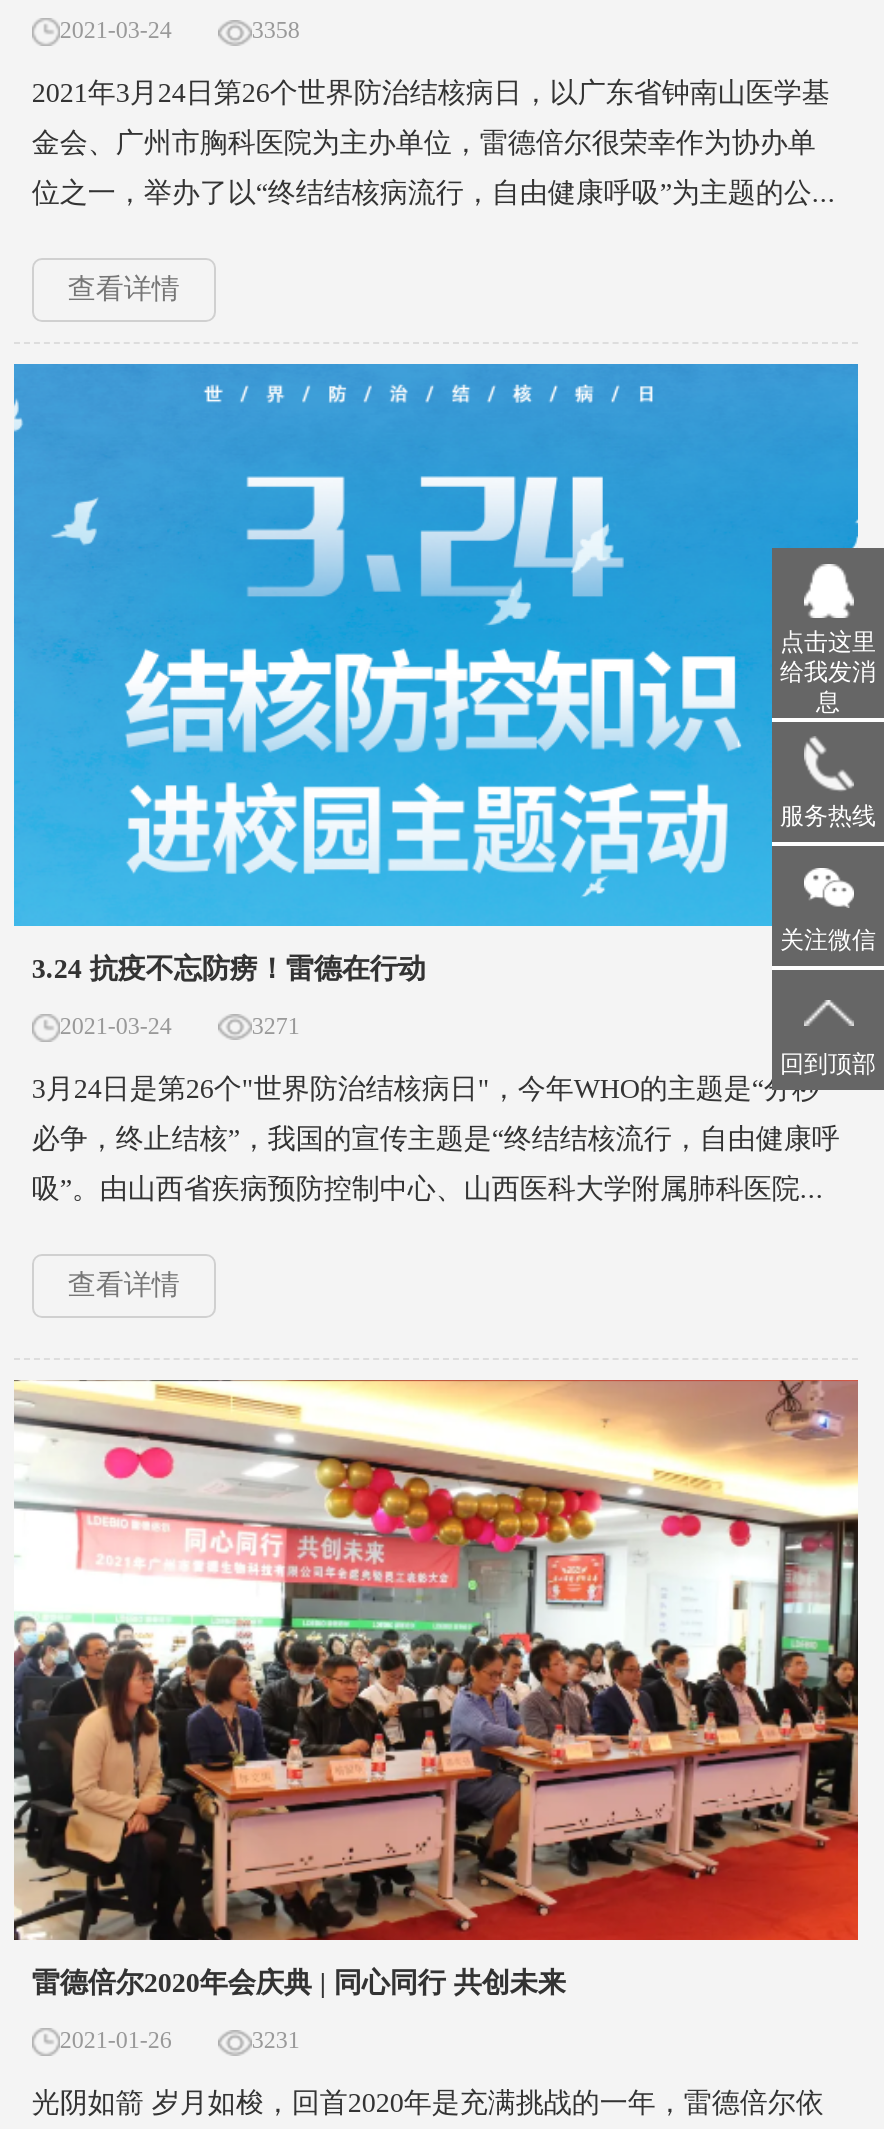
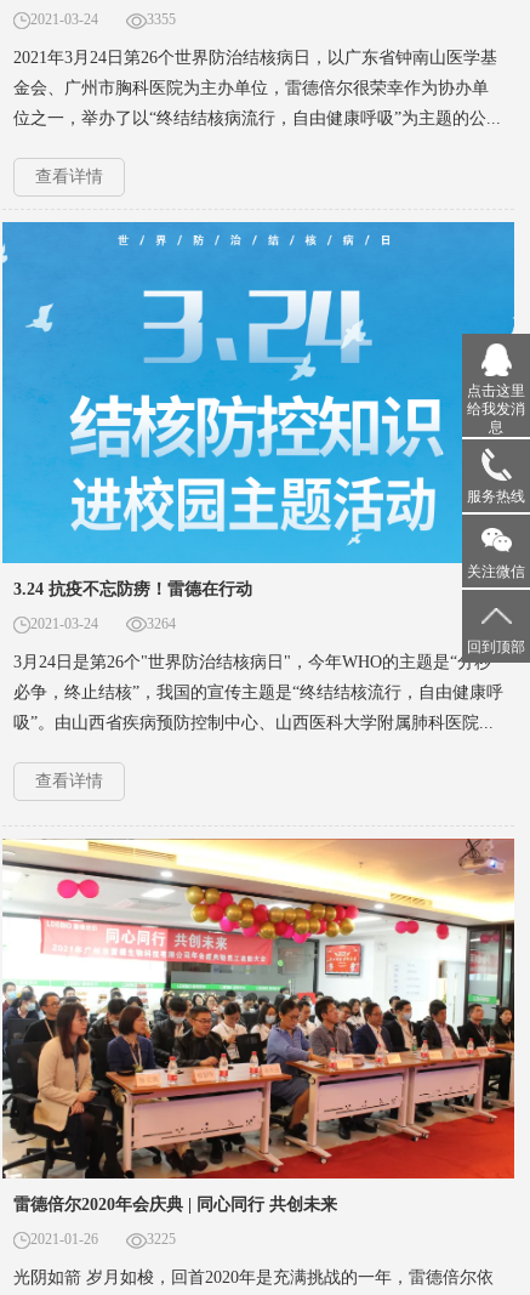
[252,16,300,44] 3358 -> [147,11,176,28] 3355
[252,1011,300,1039] 3271 -> [147,615,176,632] 3264
[252,2026,300,2054] 3231 -> [147,1231,176,1248] 3225

